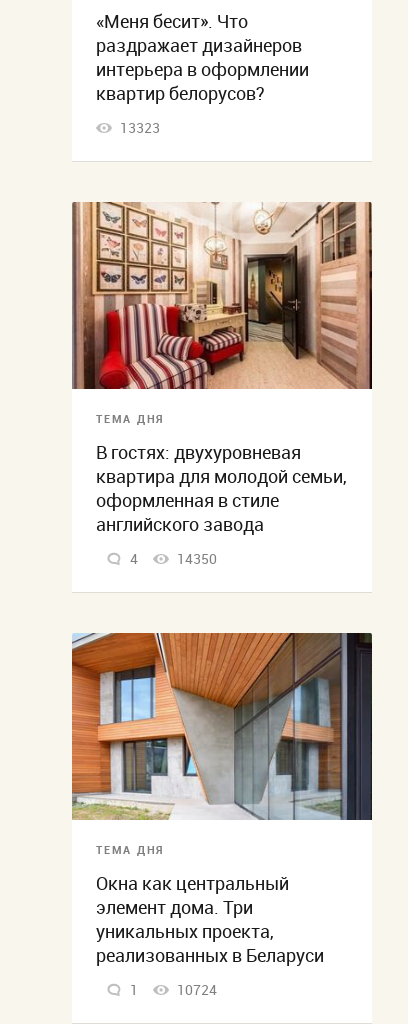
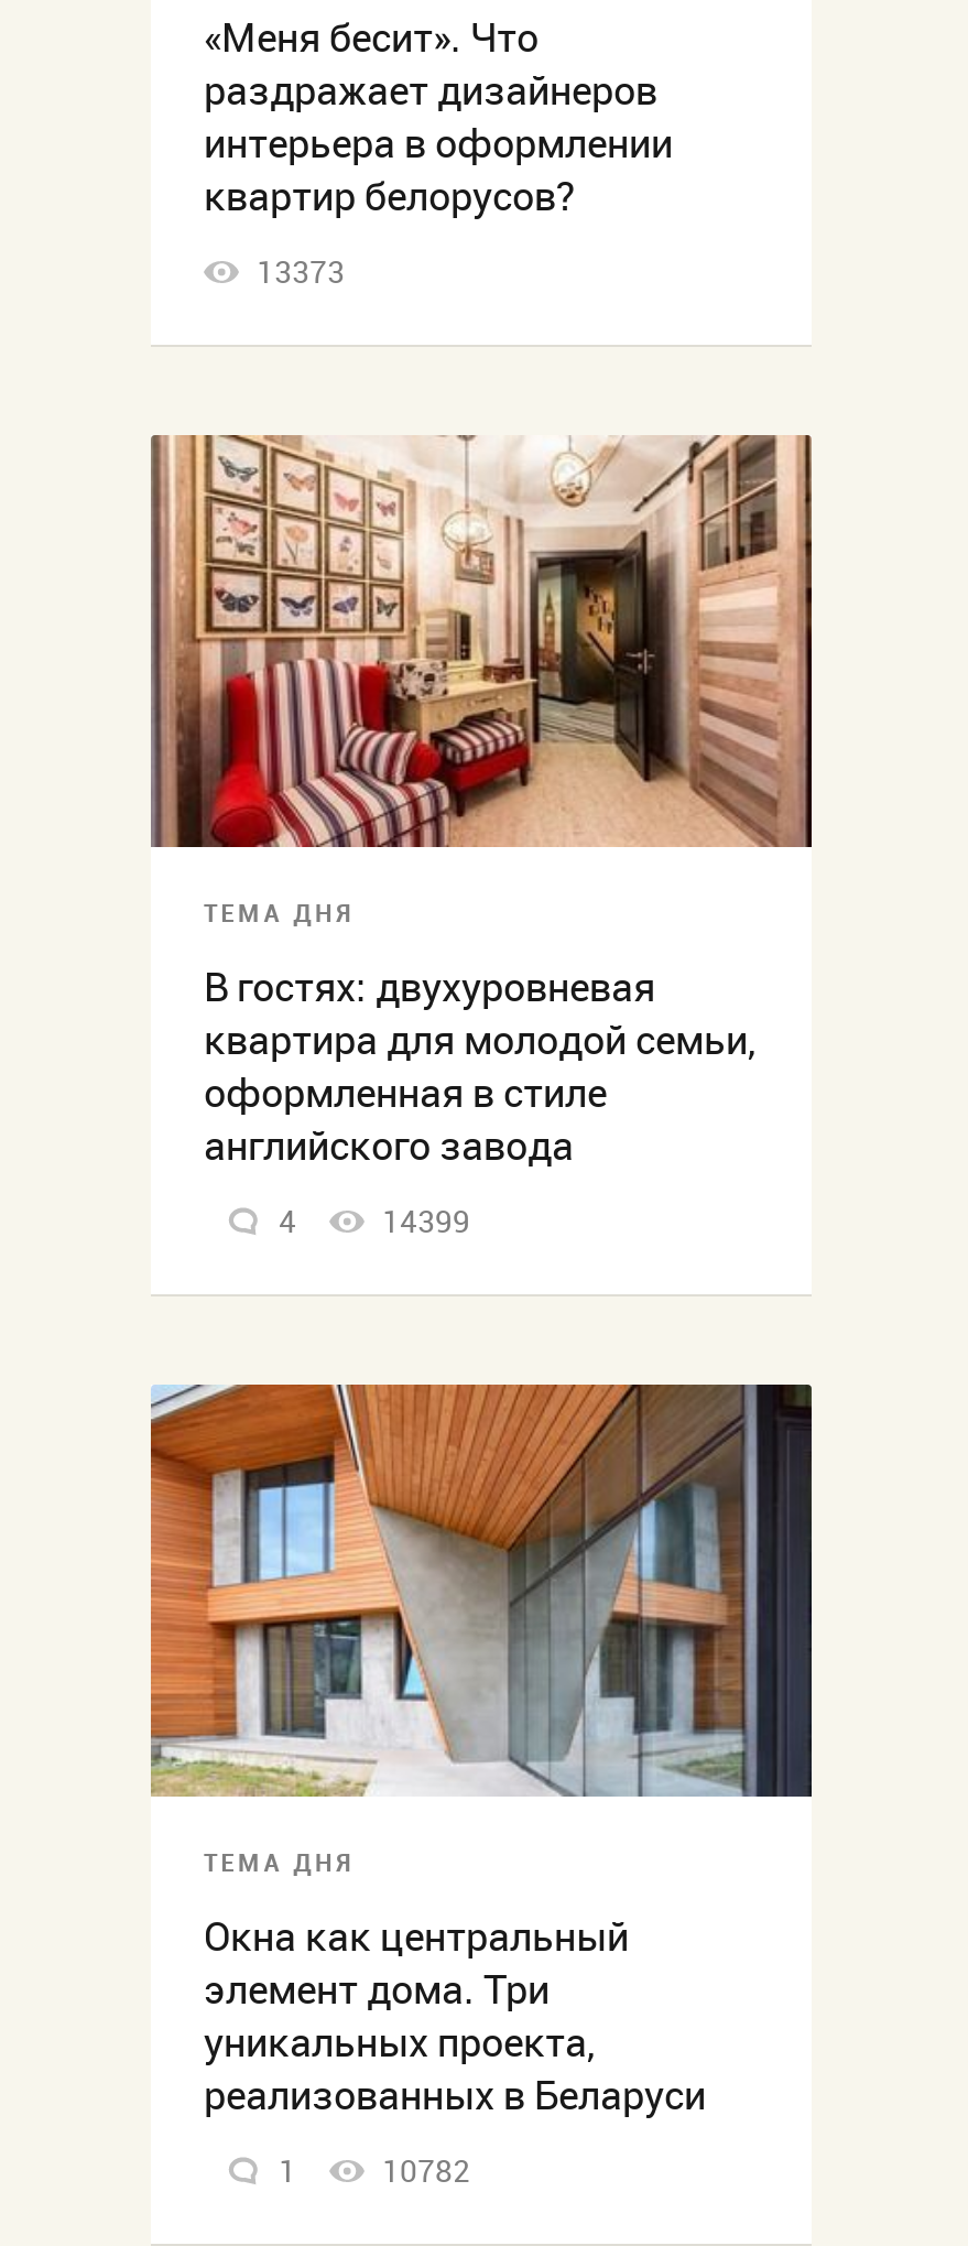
[120,120,160,136] 13323 -> [257,254,345,290] 13373
[177,551,217,567] 14350 -> [382,1204,470,1239] 14399
[177,982,217,998] 10724 -> [382,2153,470,2189] 10782

